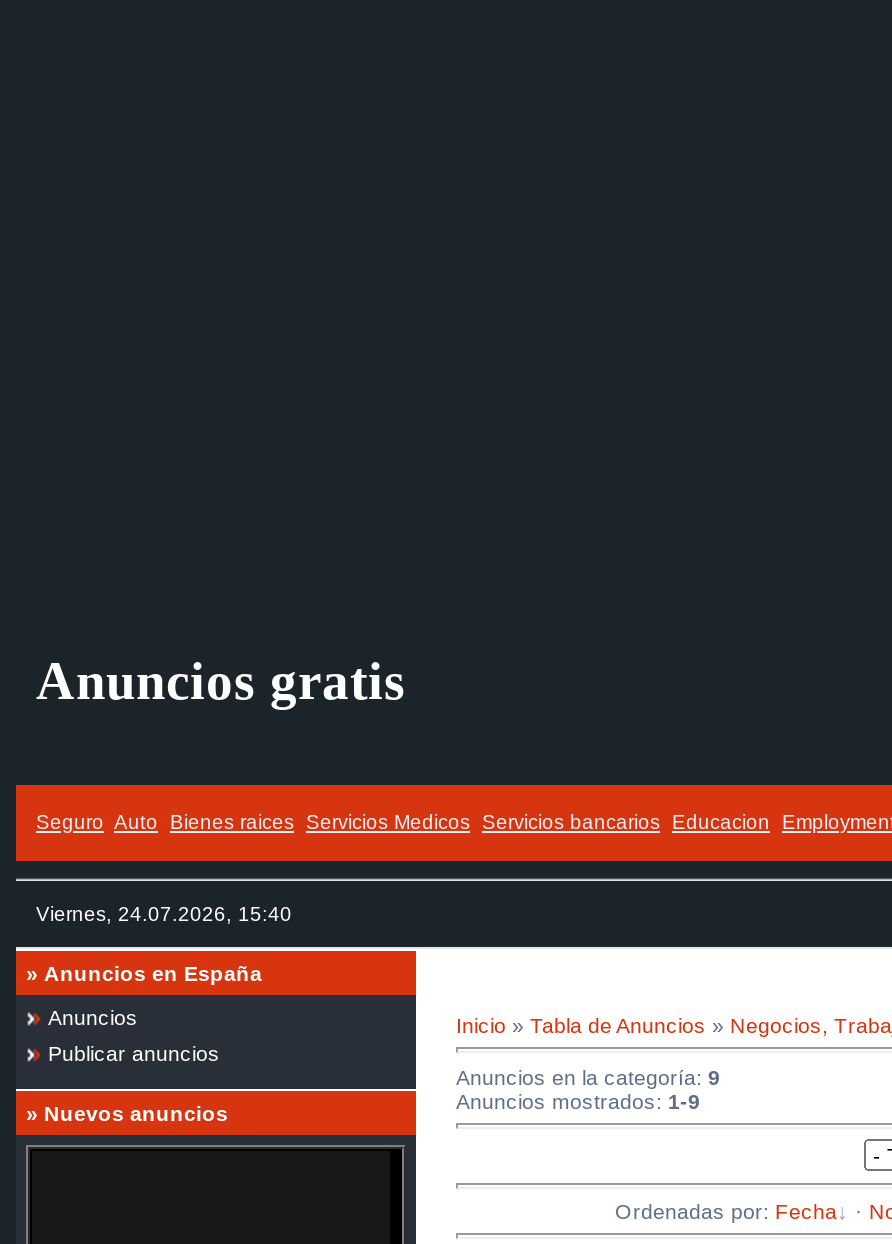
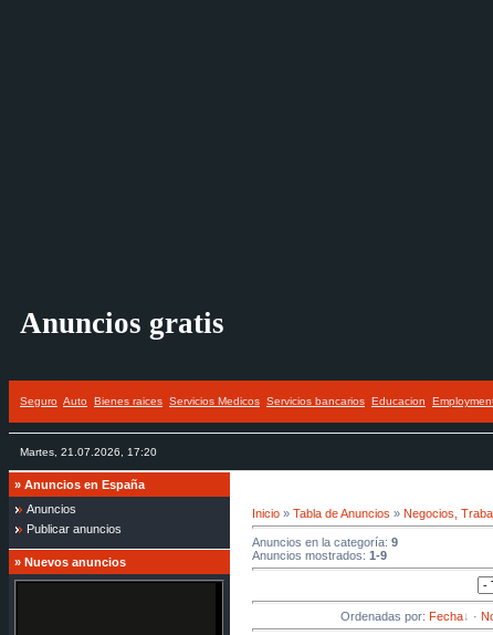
[36,903,292,925] Viernes, 24.07.2026, 15:40 -> [20,446,157,458] Martes, 21.07.2026, 17:20

